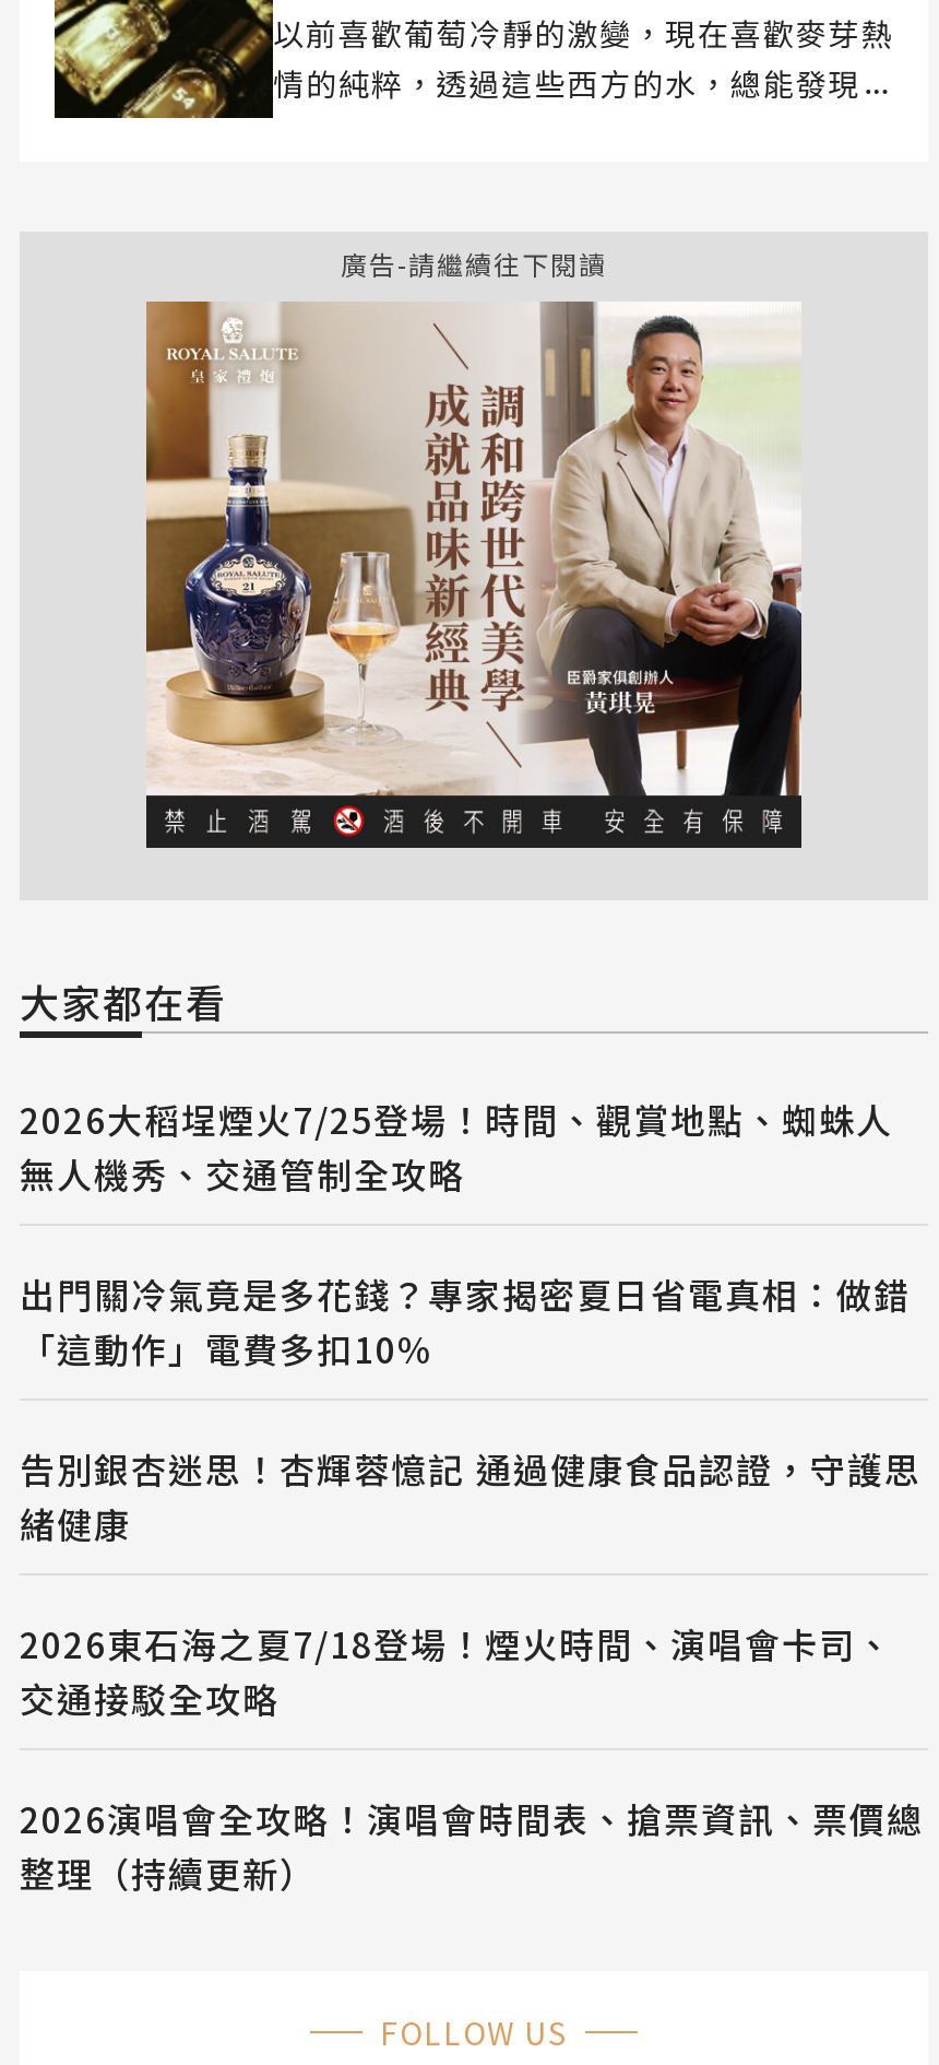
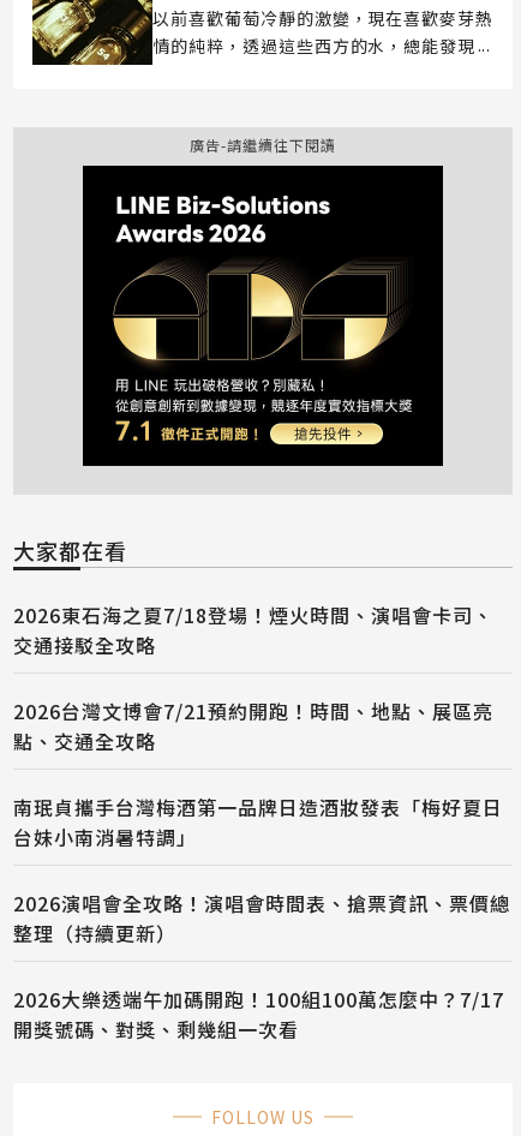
[144,299,804,841] [image] -> [82,165,444,464] [image]
[20,1093,922,1550] 2026大稻埕煙火7/25登場！時間、觀賞地點、蜘蛛人 | 無人機秀、交通管制全攻略 | 出門關冷氣竟是多花錢？專家揭密夏日省電真相：做錯 | 「這動作」電費多扣10% | 告別銀杏迷思！杏輝蓉憶記 通過健康食品認證，守護思 | 緒健康 -> none
moved [20,1618,893,1725] -> [13,601,493,660]: 2026東石海之夏7/18登場！煙火時間、演唱會卡司、 | 交通接駁全攻略
none -> [13,697,503,852] 2026台灣文博會7/21預約開跑！時間、地點、展區亮 | 點、交通全攻略 | 南珉貞攜手台灣梅酒第一品牌日造酒妝發表「梅好夏日 | 台妹小南消暑特調」
moved [20,1793,924,1900] -> [13,889,510,948]: 2026演唱會全攻略！演唱會時間表、搶票資訊、票價總 | 整理（持續更新）
none -> [13,985,504,1044] 2026大樂透端午加碼開跑！100組100萬怎麼中？7/17 | 開獎號碼、對獎、剩幾組一次看

